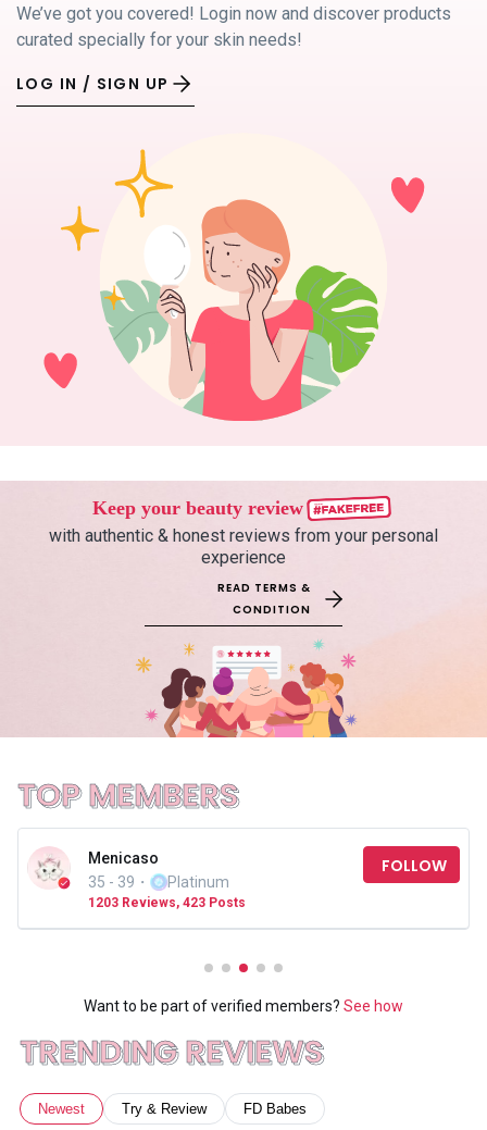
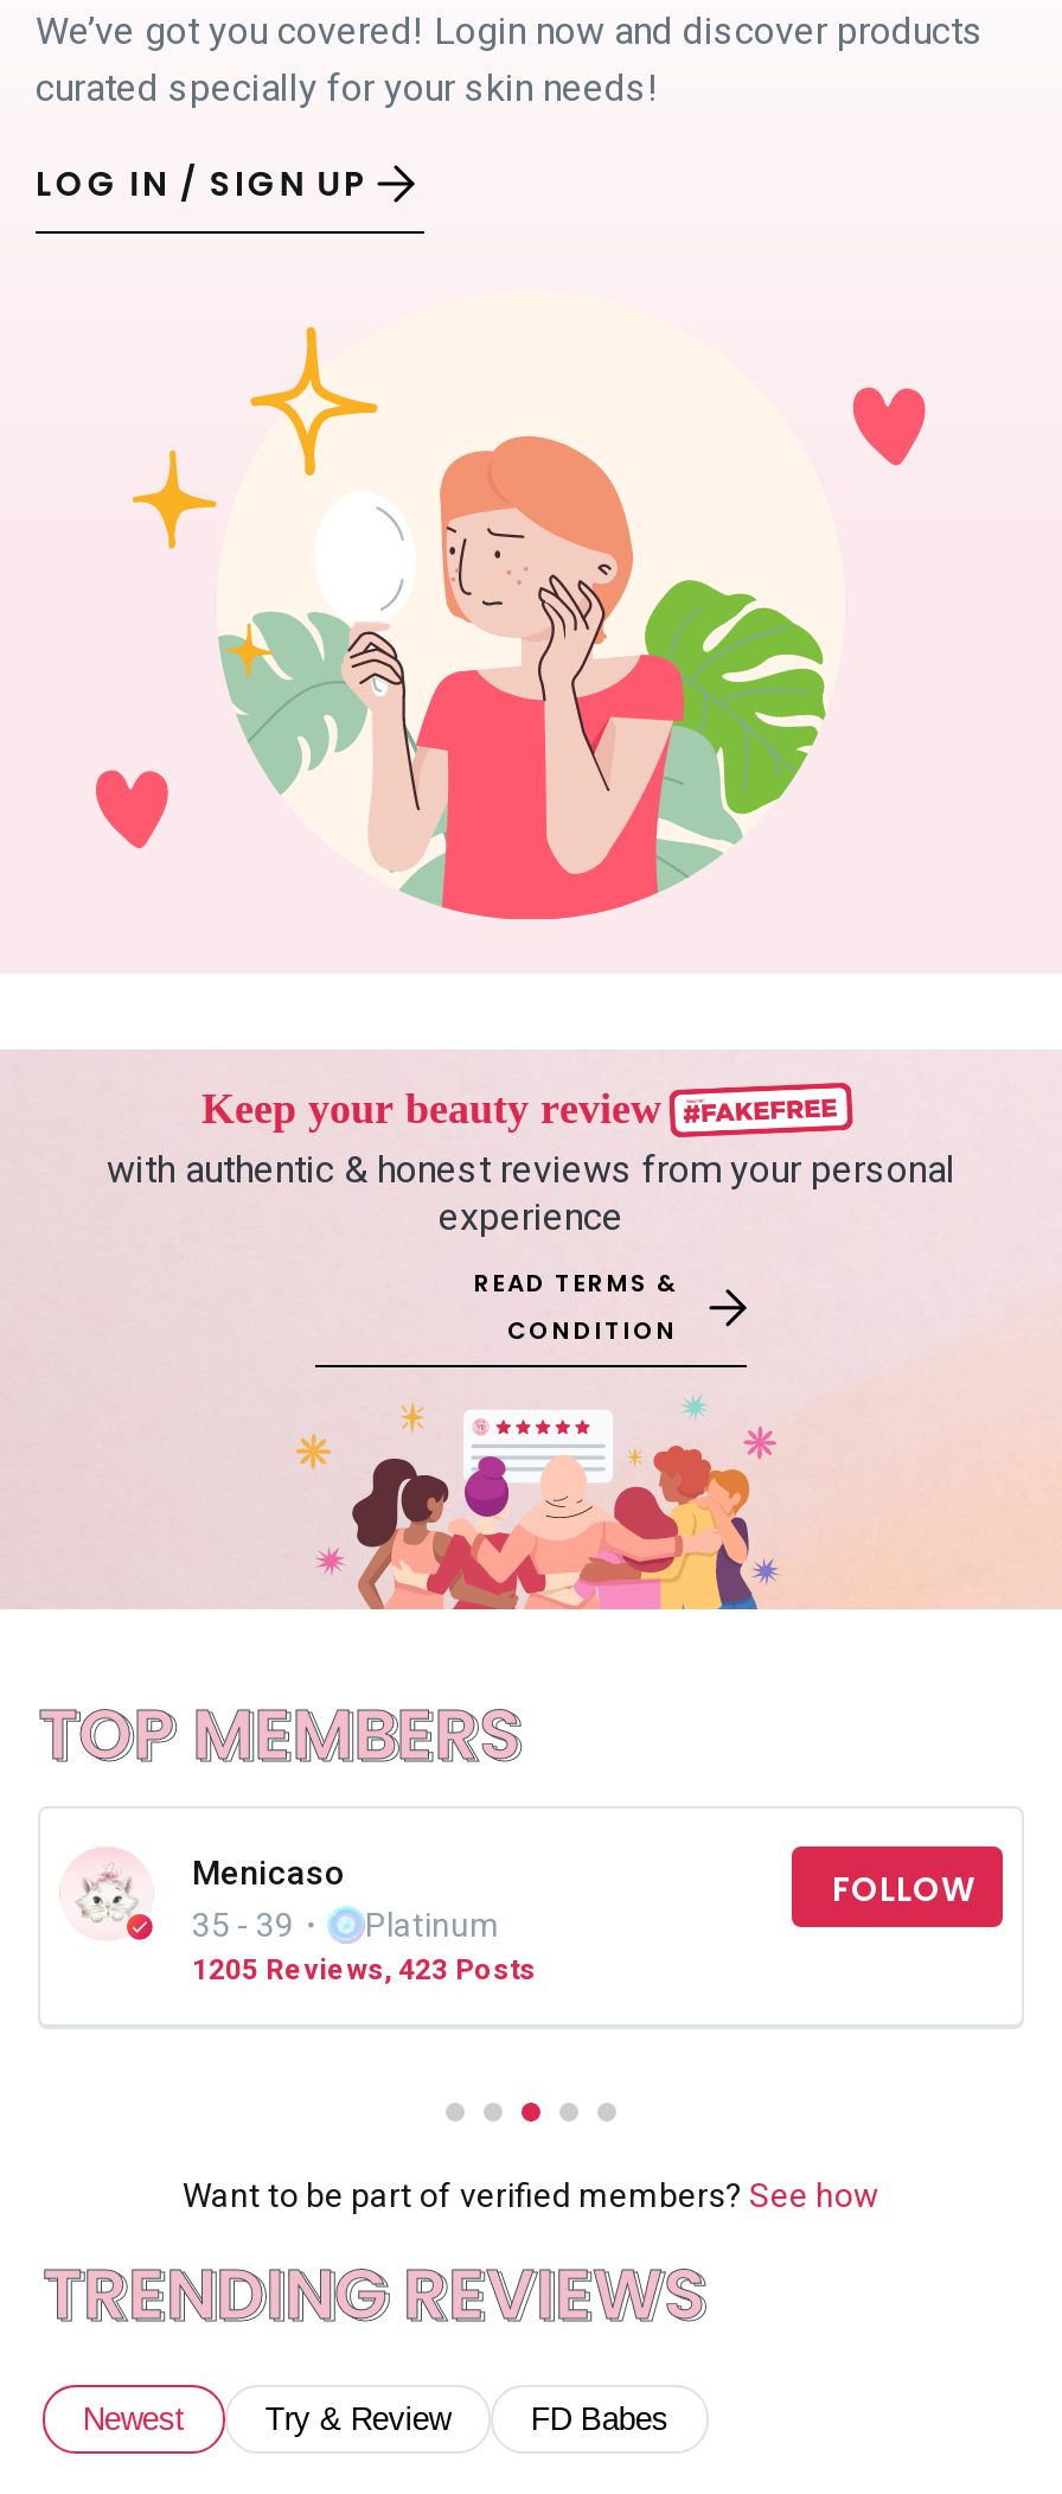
[88,895,246,911] 1203 Reviews, 423 Posts -> [192,1953,536,1986] 1205 Reviews, 423 Posts

